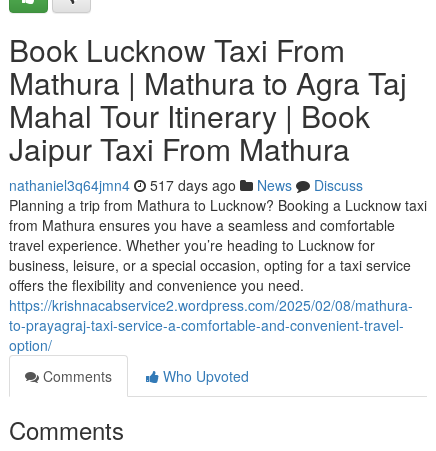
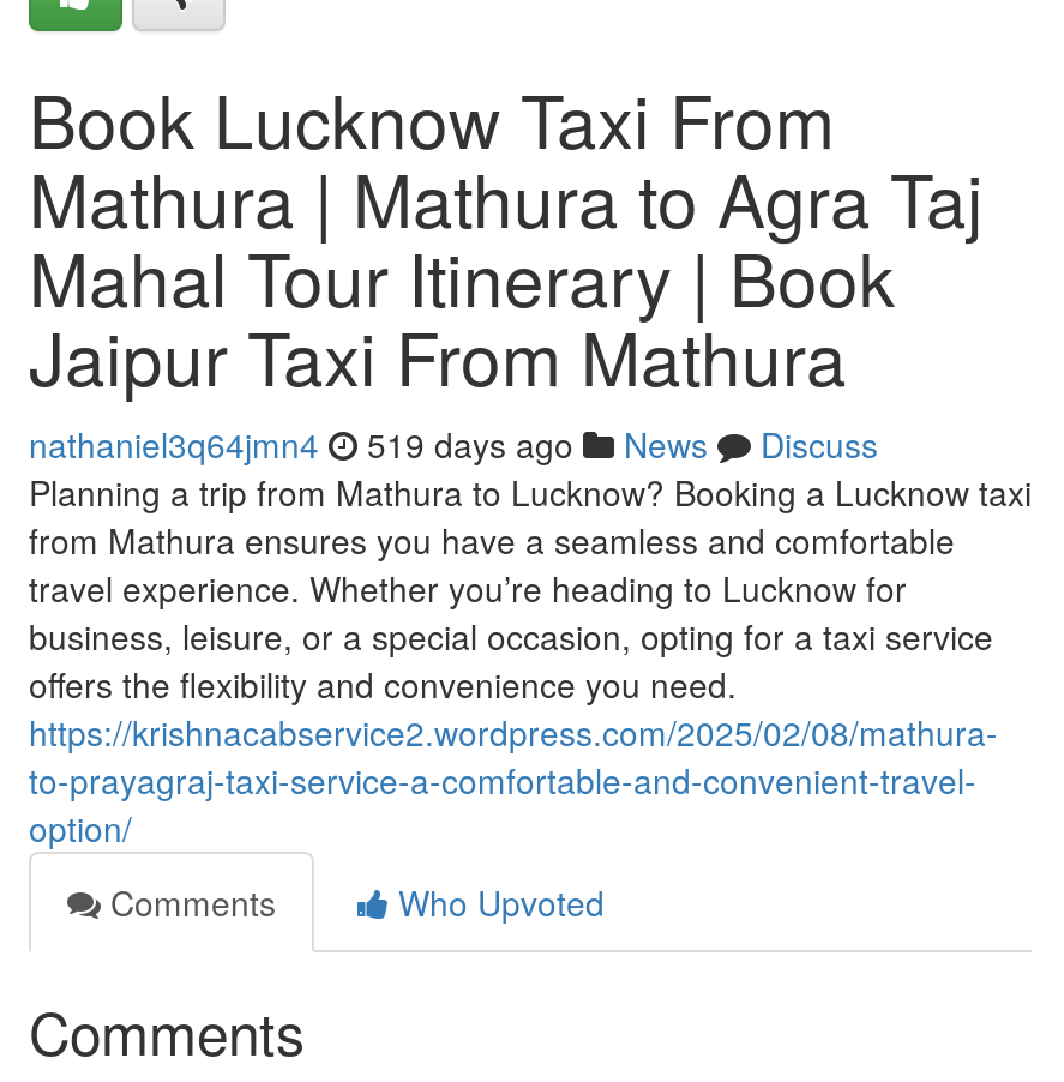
[9,175,363,195] nathaniel3q64jmn4 517 days ago News Discuss -> [29,420,878,468] nathaniel3q64jmn4 519 days ago News Discuss

